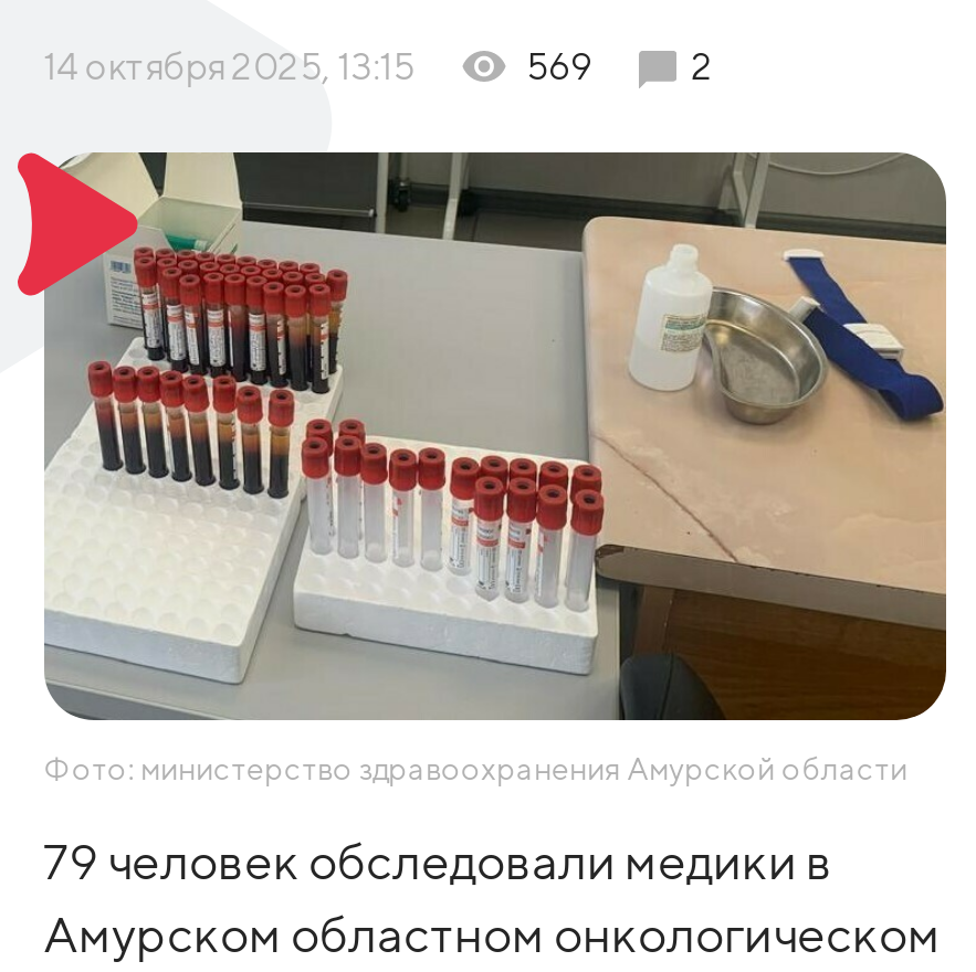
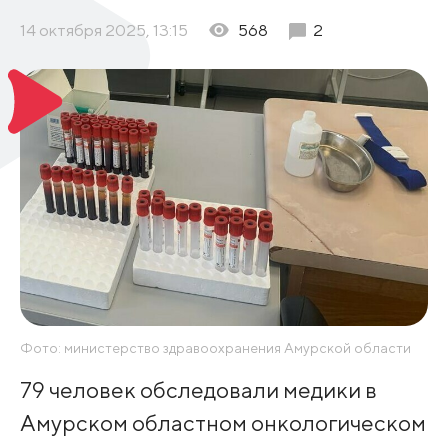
[526,45,592,89] 569 -> [238,20,268,40] 568

